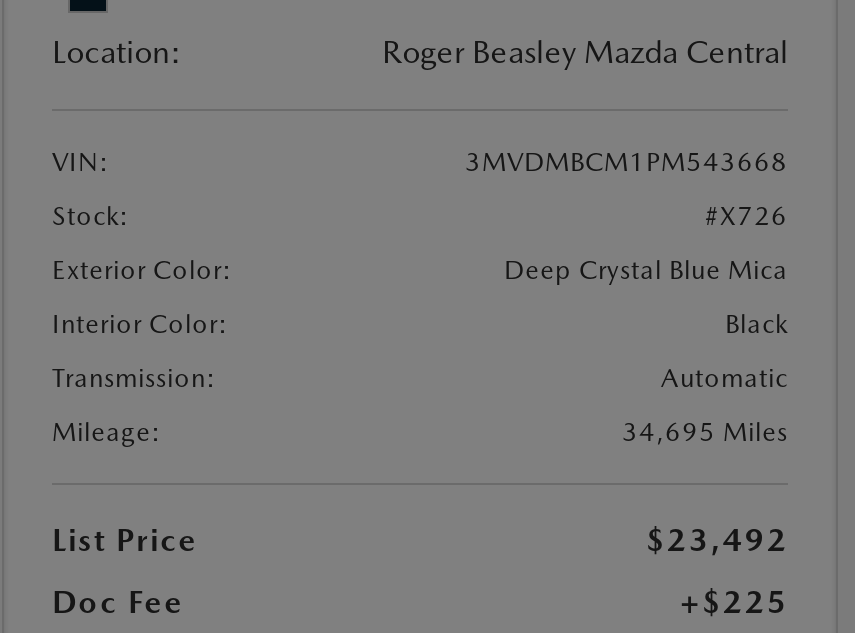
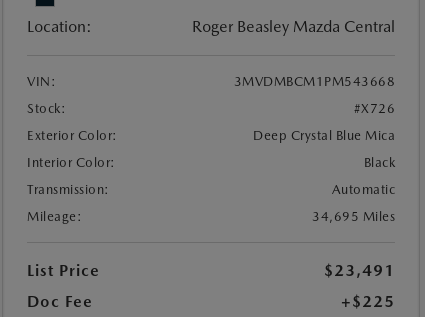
[646,522,788,560] $23,492 -> [324,261,395,280] $23,491

